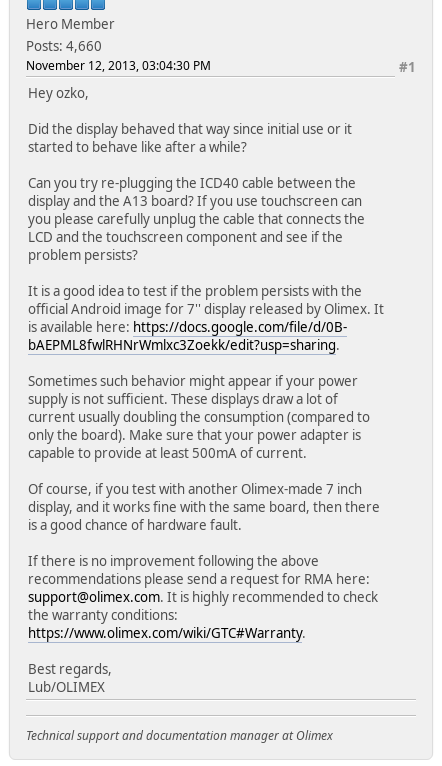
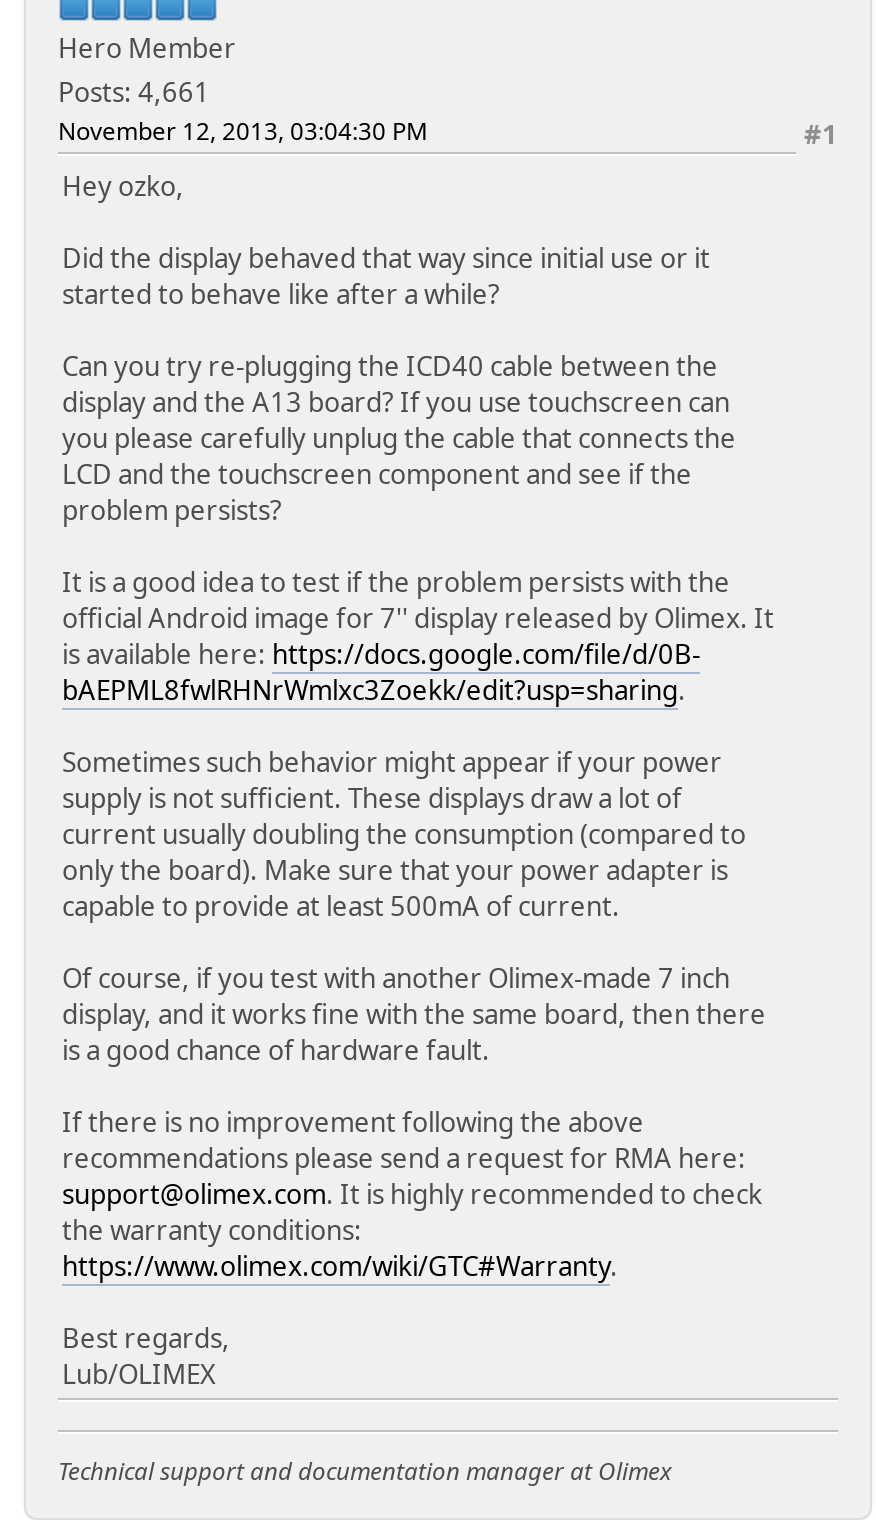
[26,36,102,54] Posts: 4,660 -> [58,73,210,109] Posts: 4,661

